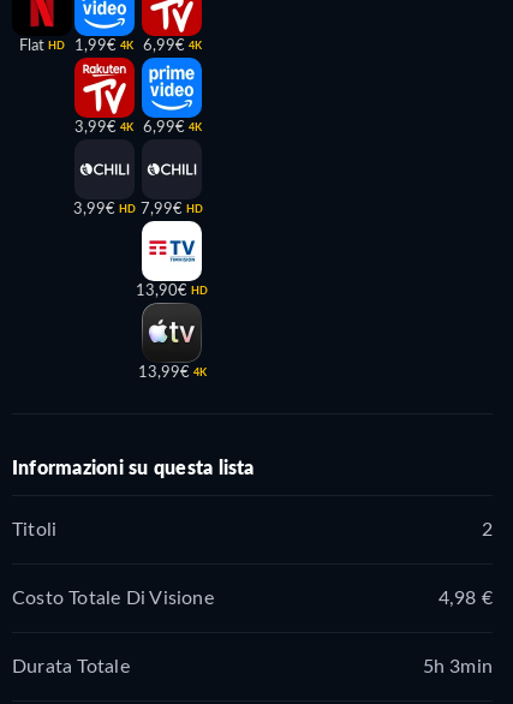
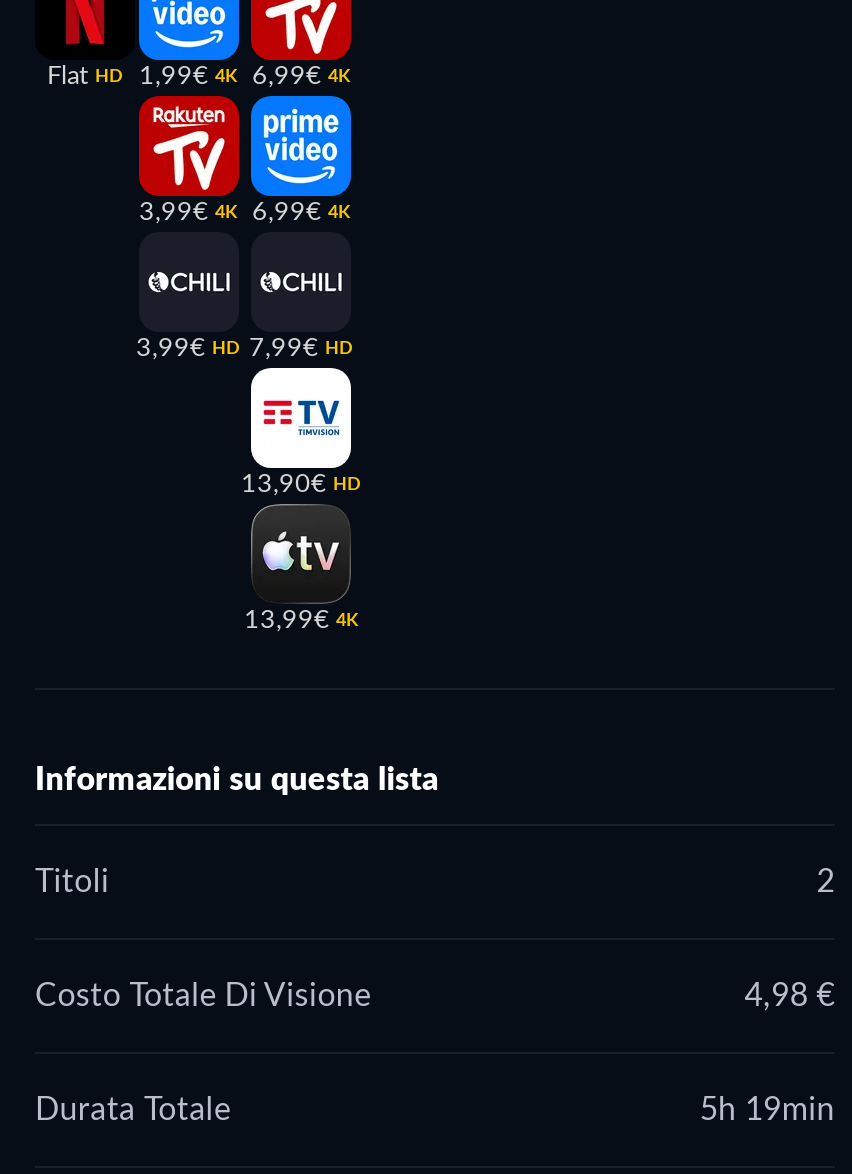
[422,657,493,676] 5h 3min -> [700,1093,835,1125] 5h 19min

